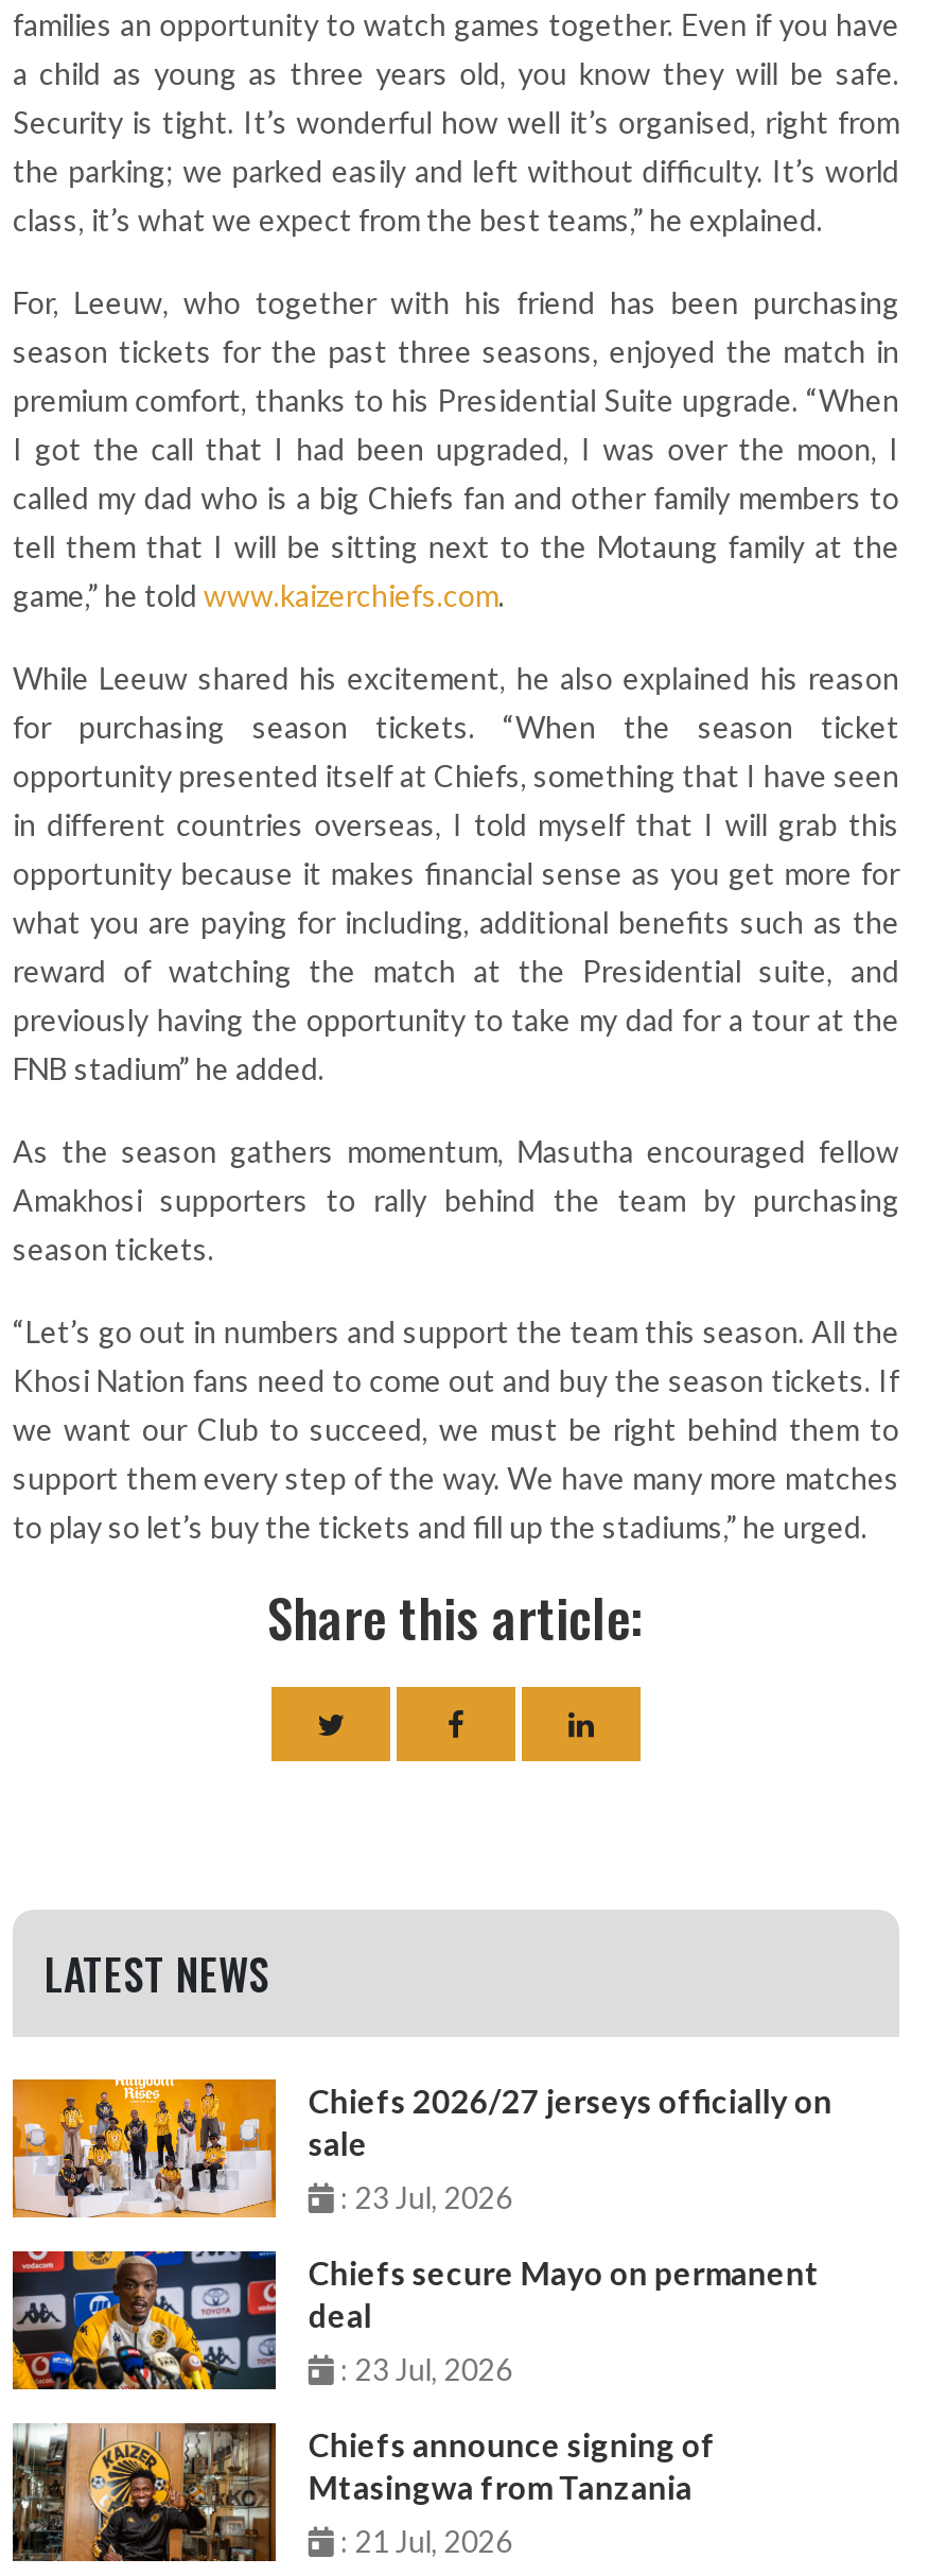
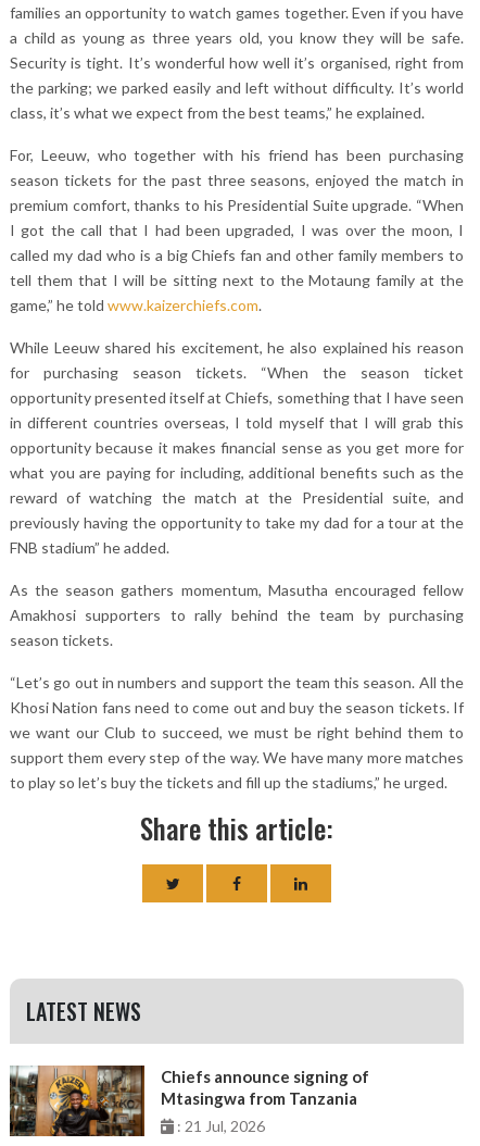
[11,2077,832,2388] [image] | Chiefs 2026/27 jerseys officially on | sale | : 23 Jul, 2026 | Chiefs secure Mayo on permanent | deal | : 23 Jul, 2026 -> none
[11,2249,278,2391] [image] -> none

